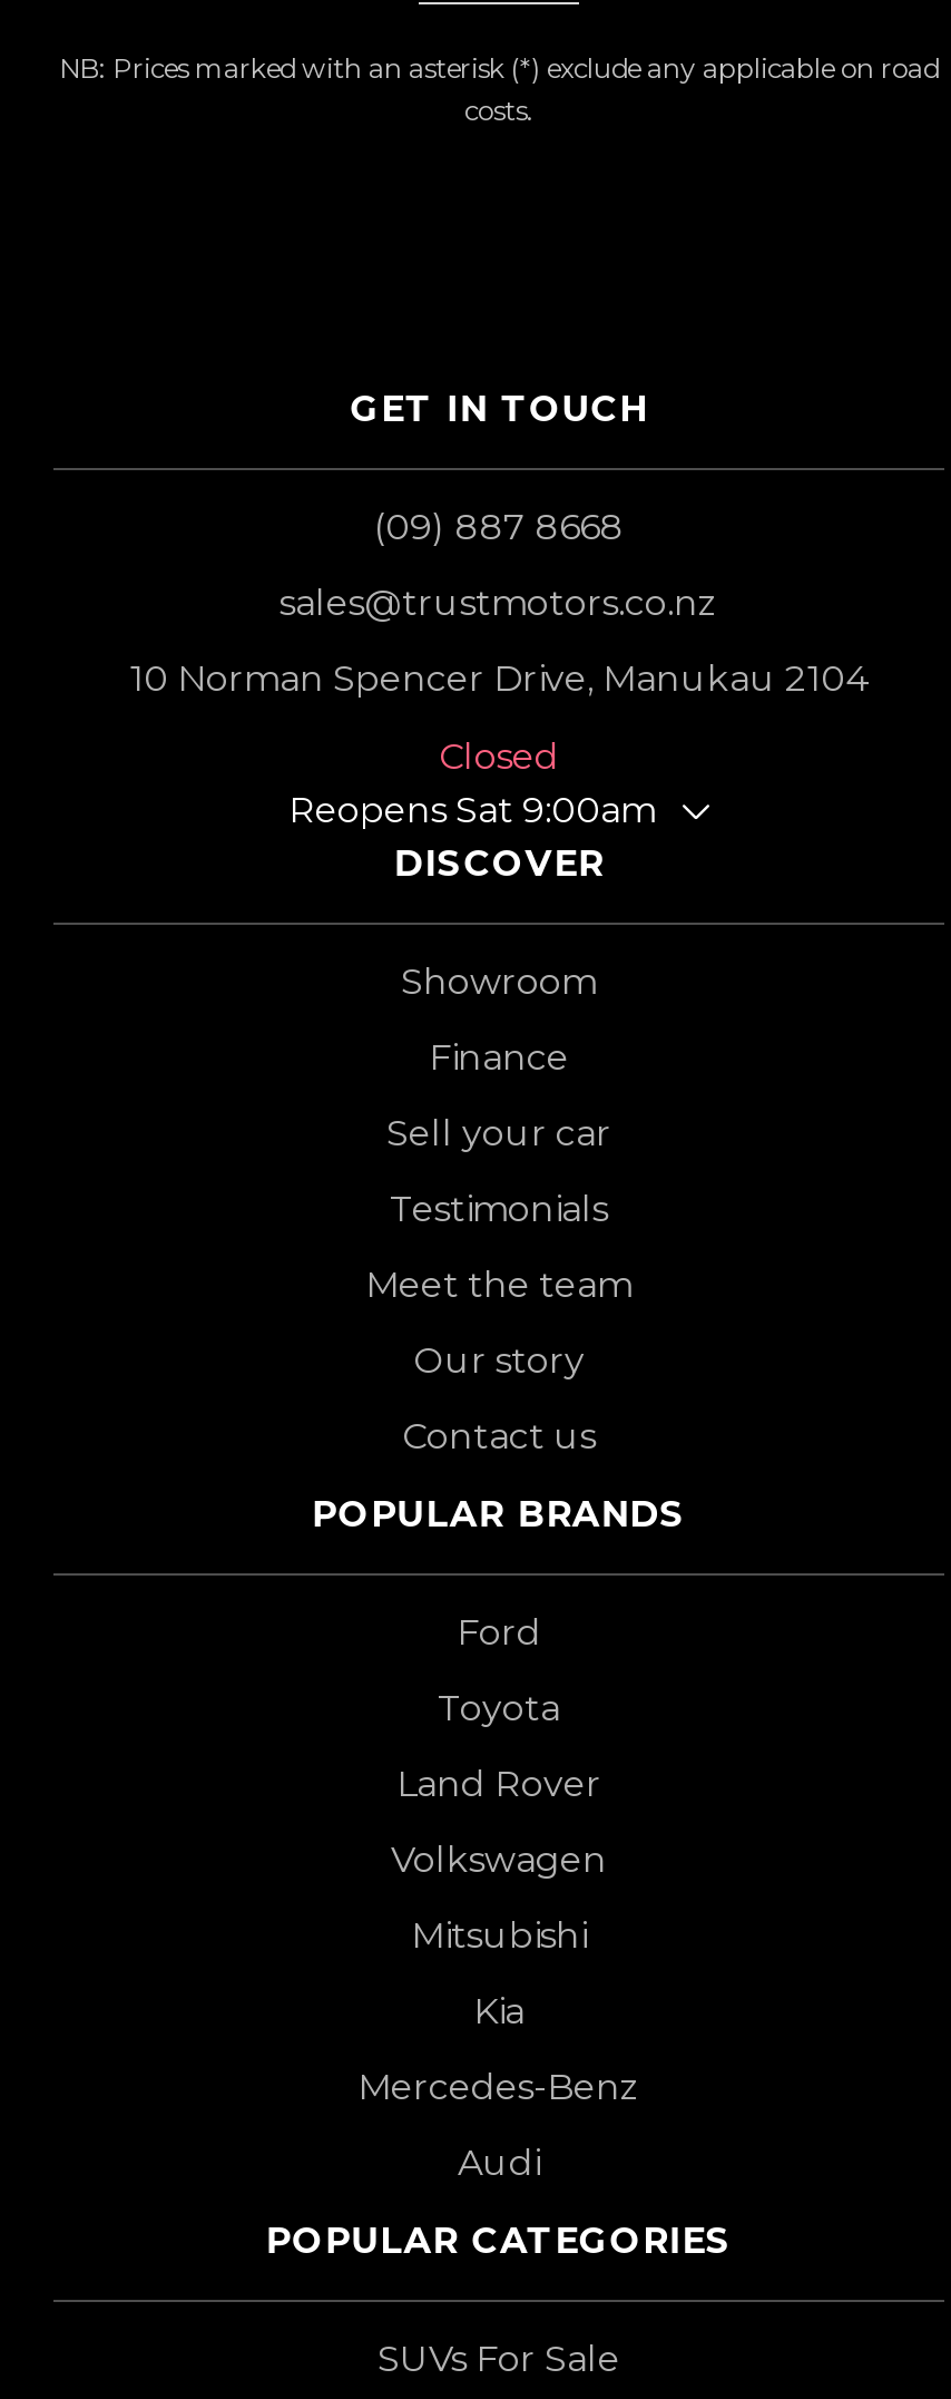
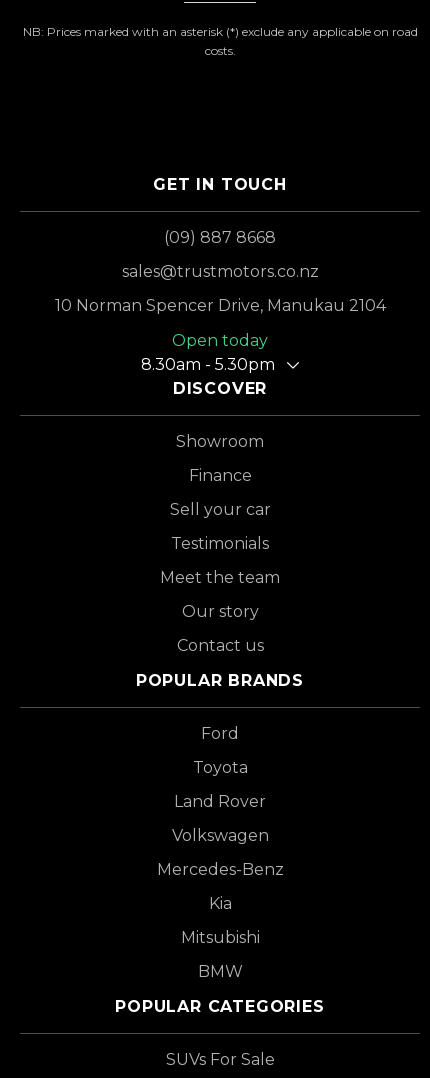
[288,736,656,832] Closed | Reopens Sat 9:00am -> [141,331,275,374] Open today | 8.30am - 5.30pm
moved [411,1915,587,2033] -> [180,894,259,947]: Kia | Mitsubishi
moved [357,2067,640,2109] -> [156,860,283,879]: Mercedes-Benz
[458,2142,540,2185] Audi -> [197,962,242,981] BMW

